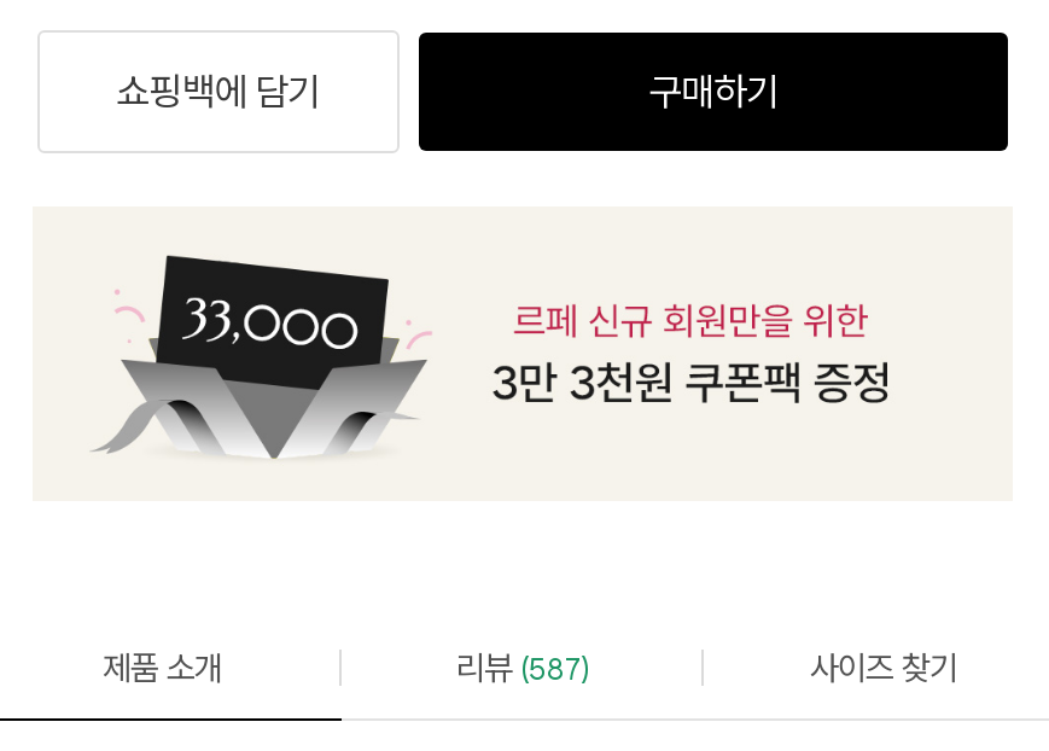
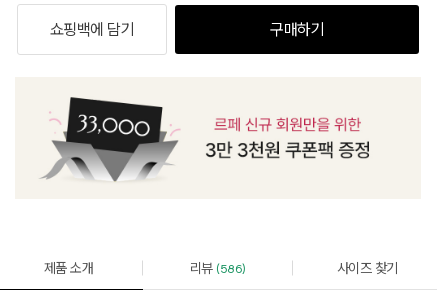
[456,649,589,687] 리뷰 (587) -> [190,260,246,276] 리뷰 (586)

